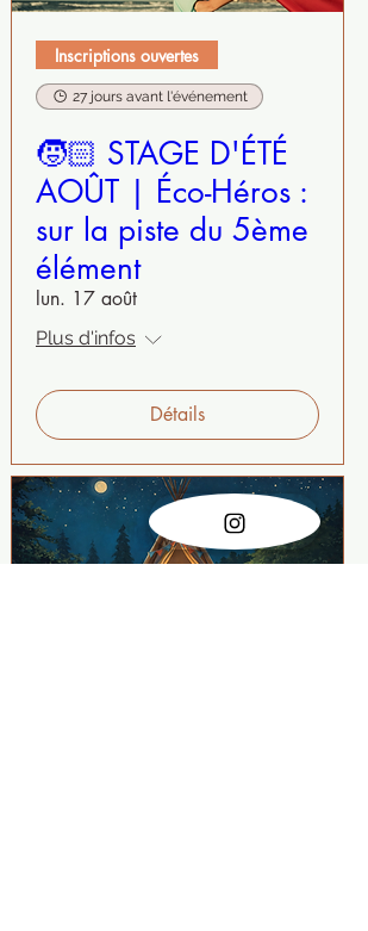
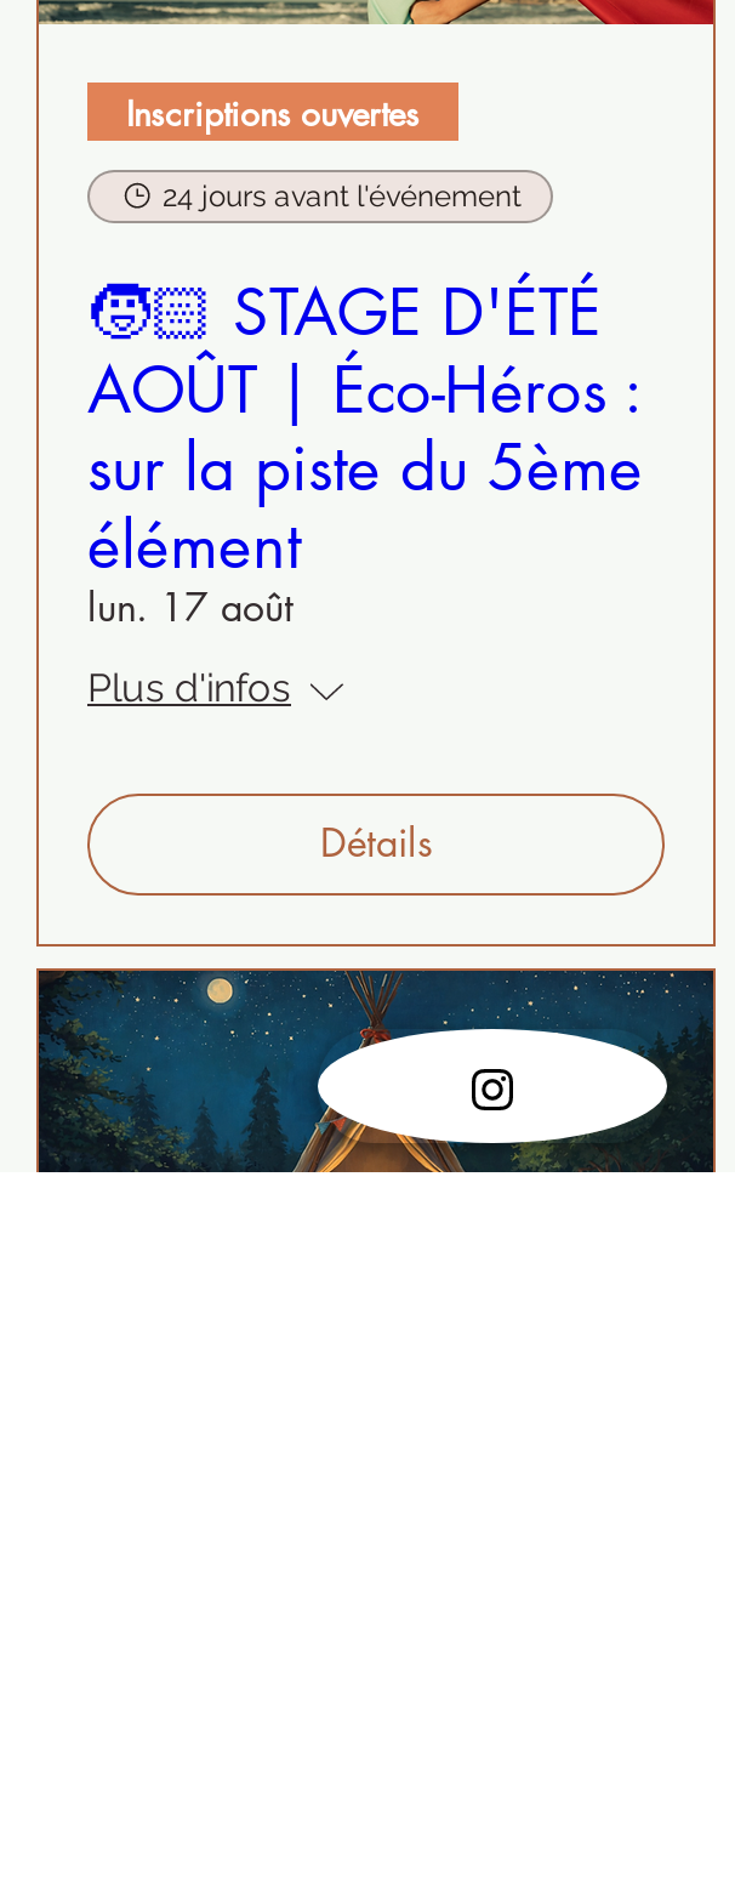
[73,88,248,105] 27 jours avant l'événement -> [163,180,522,214] 24 jours avant l'événement
[11,492,344,576] [image] -> [34,1005,718,1175] [image]

